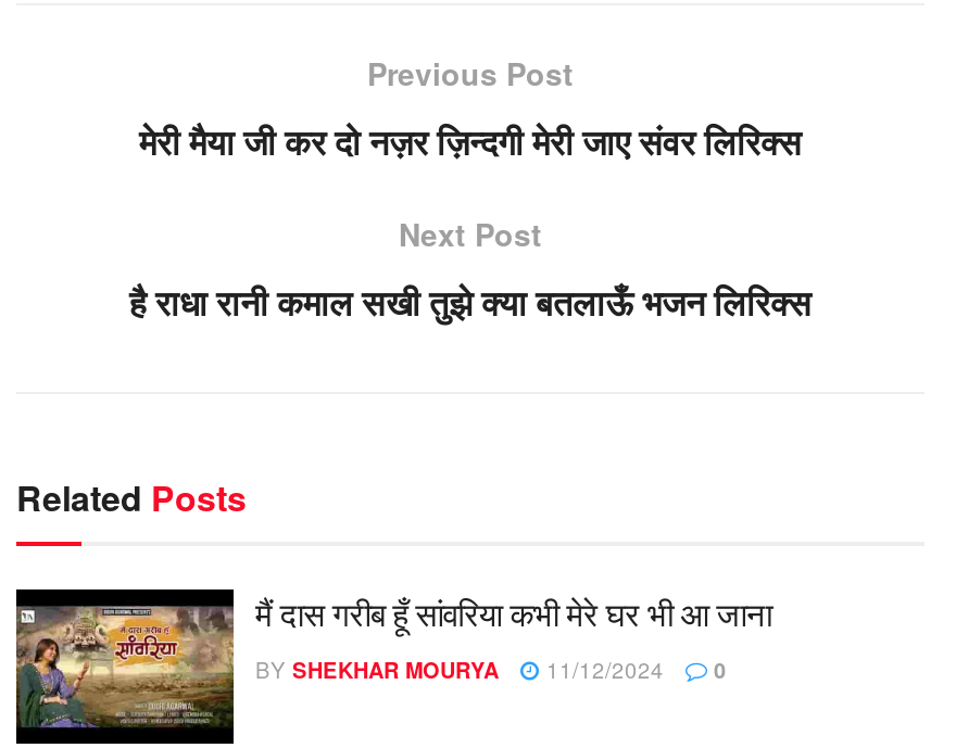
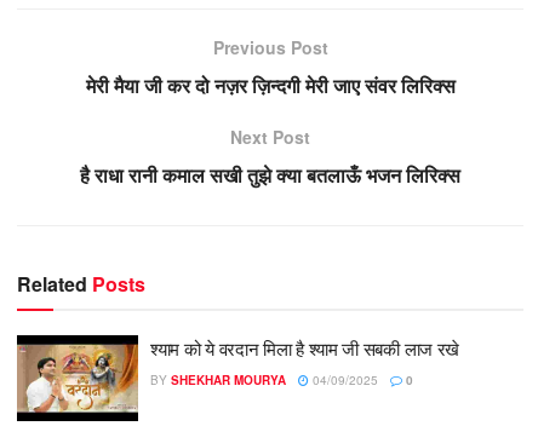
[16,589,772,728] [image] | मैं दास गरीब हूँ सांवरिया कभी मेरे घर भी आ जाना -> [17,335,459,414] [image] | श्याम को ये वरदान मिला है श्याम जी सबकी लाज रखे
[255,654,727,685] BY SHEKHAR MOURYA 11/12/2024 0 -> [150,371,413,388] BY SHEKHAR MOURYA 04/09/2025 0

